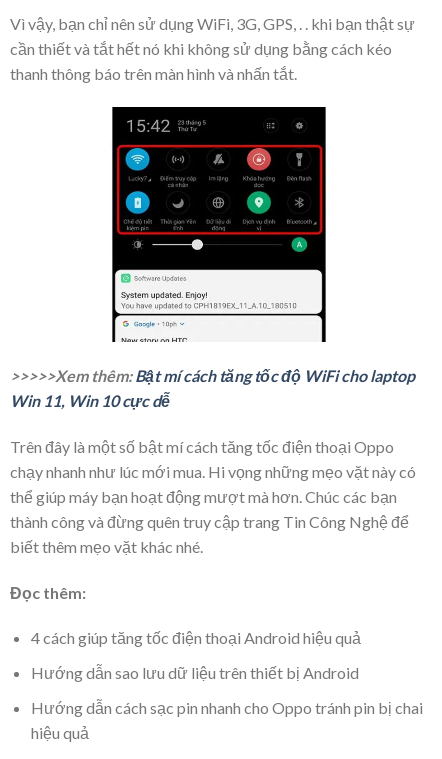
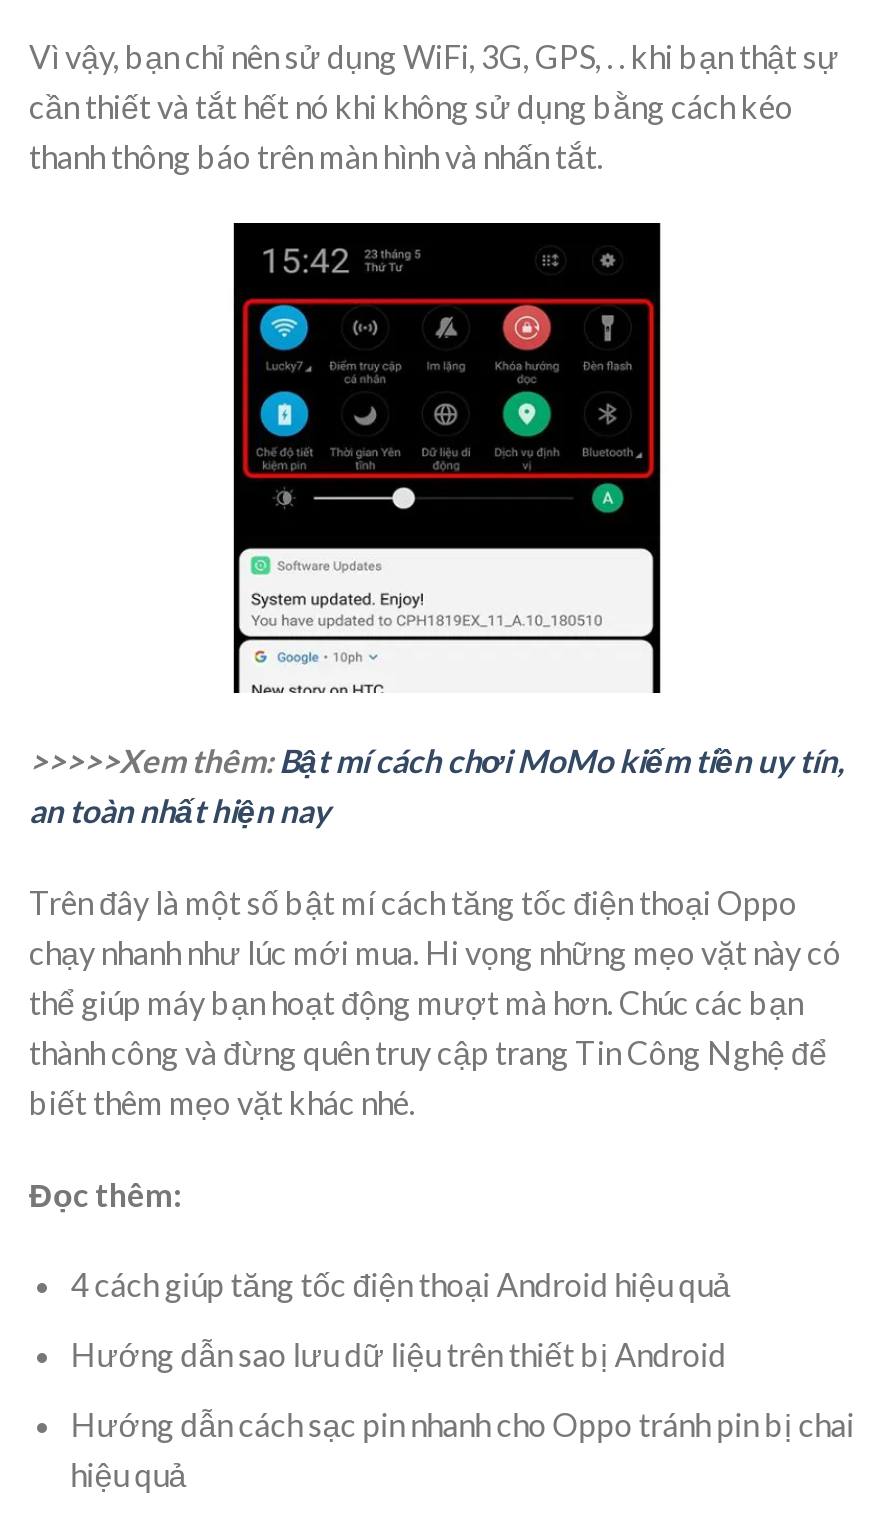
[10,366,415,410] >>>>>Xem thêm: Bật mí cách tăng tốc độ WiFi cho laptop | Win 11, Win 10 cực dễ -> [29,741,845,829] >>>>>Xem thêm: Bật mí cách chơi MoMo kiếm tiền uy tín, | an toàn nhất hiện nay

